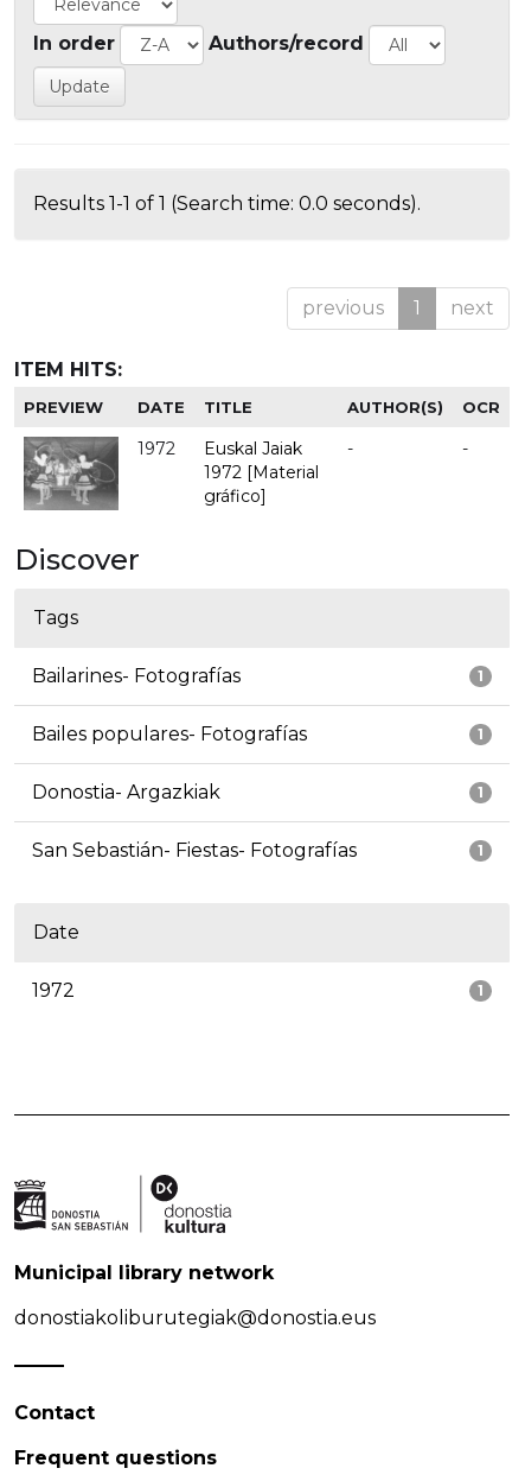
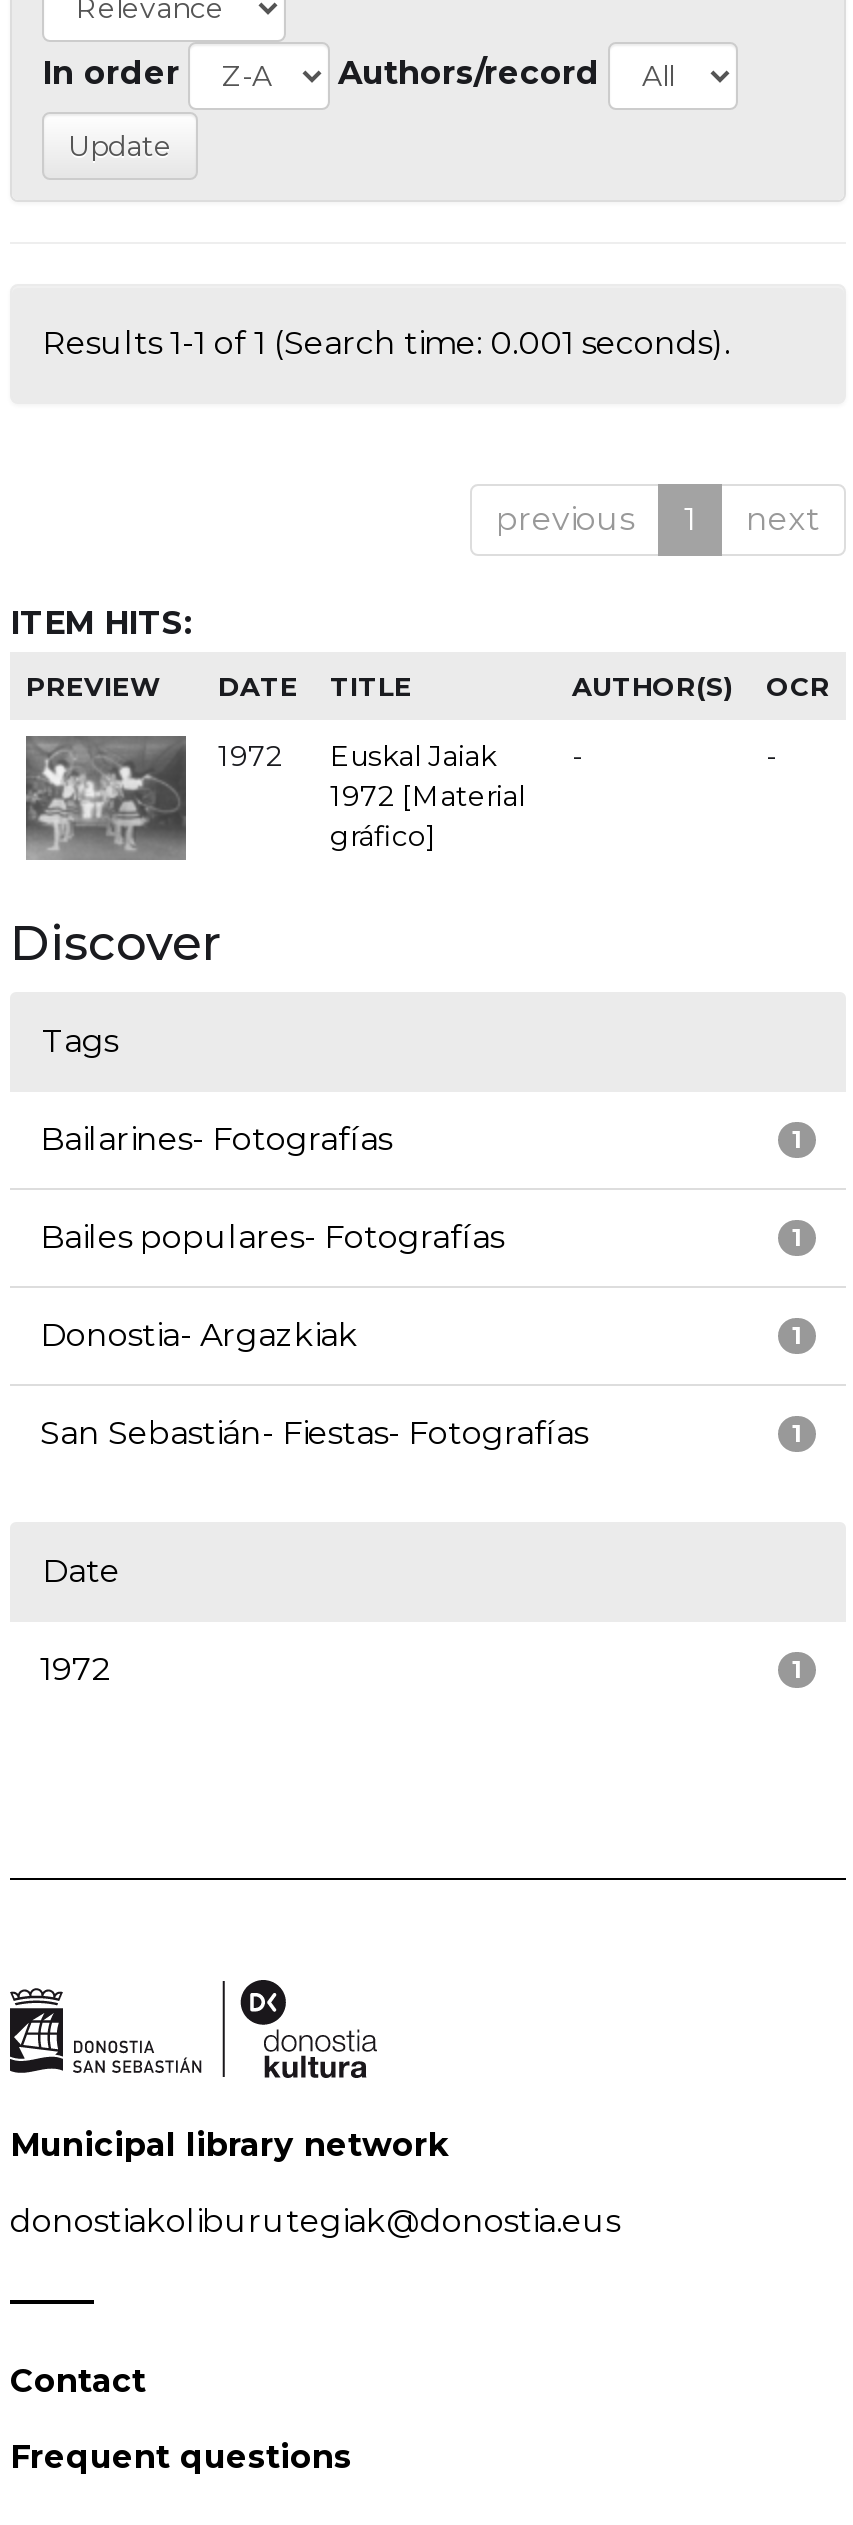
[33,193,421,215] Results 1-1 of 1 (Search time: 0.0 seconds). -> [42,325,730,363] Results 1-1 of 1 (Search time: 0.001 seconds).

